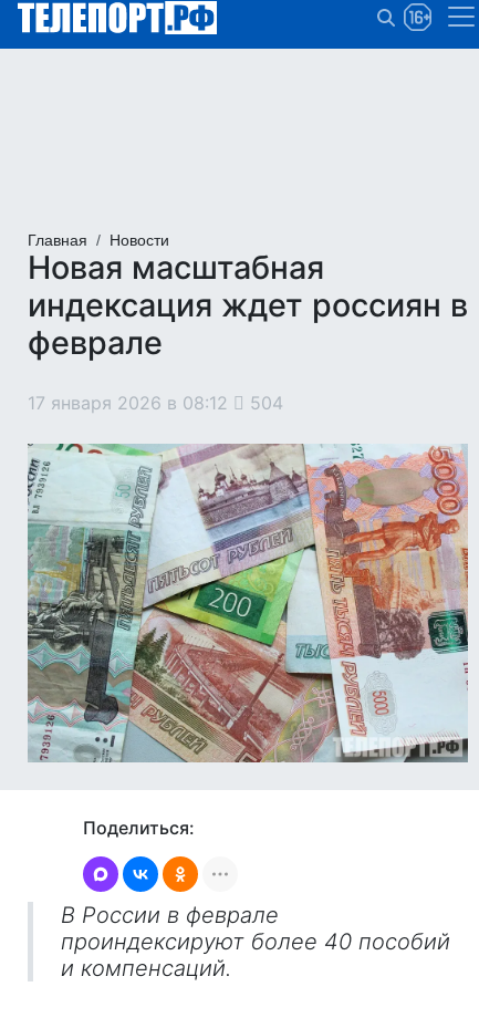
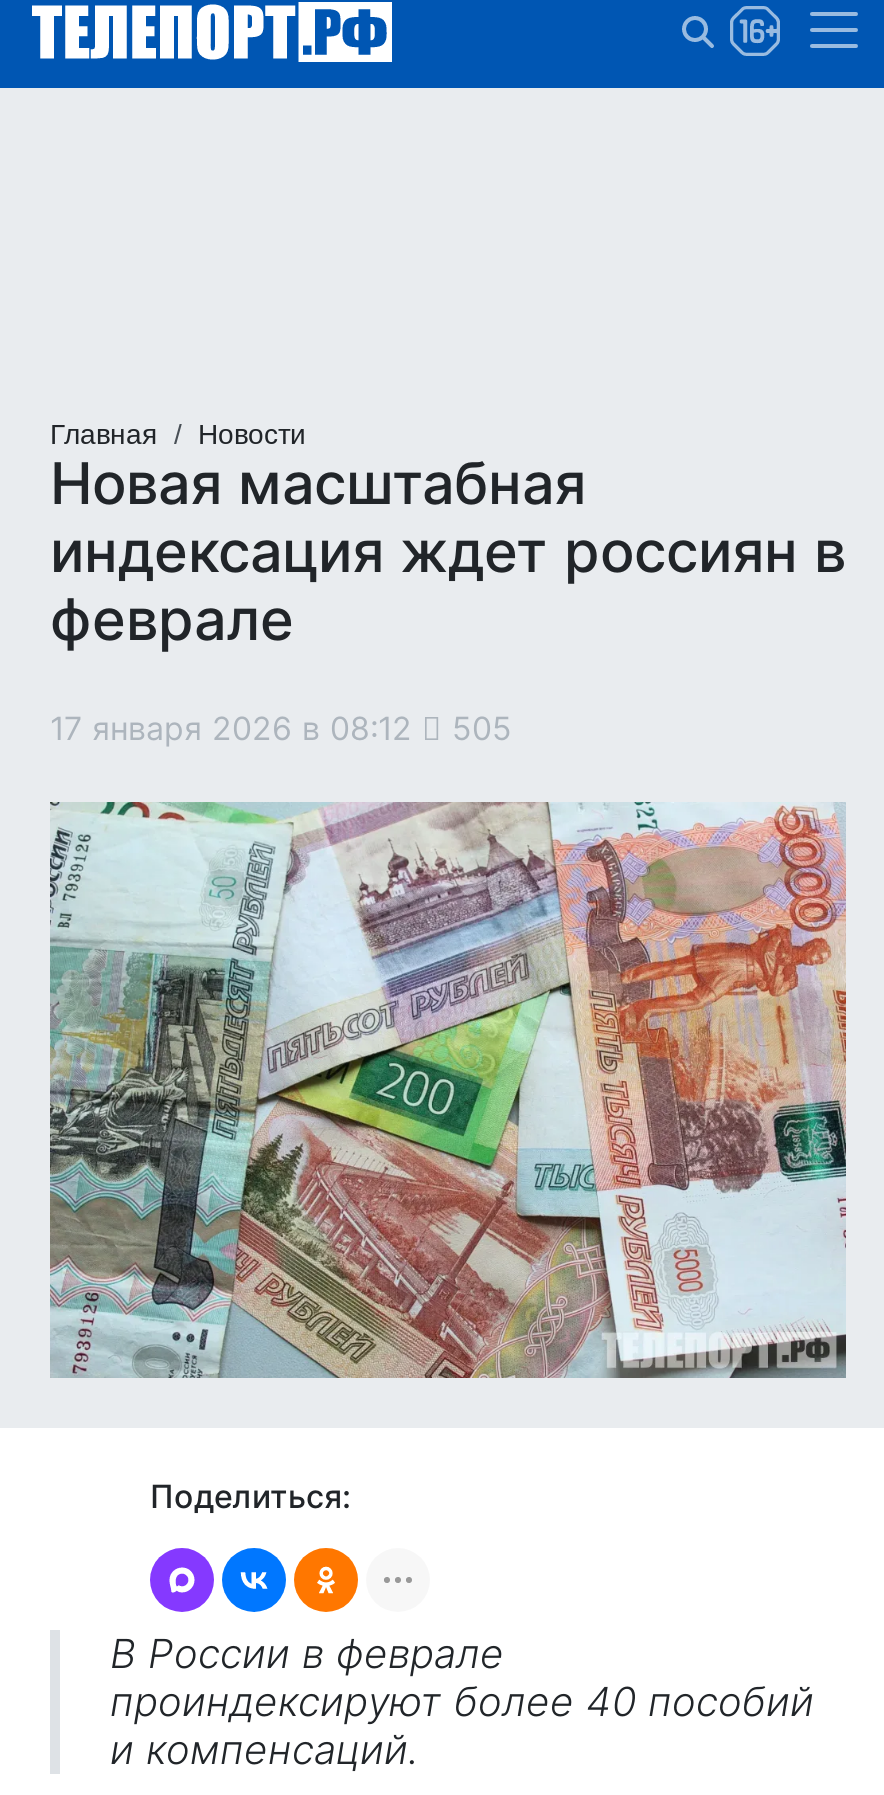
[28,392,283,414] 17 января 2026 в 08:12 504 -> [50,709,512,749] 17 января 2026 в 08:12 505

